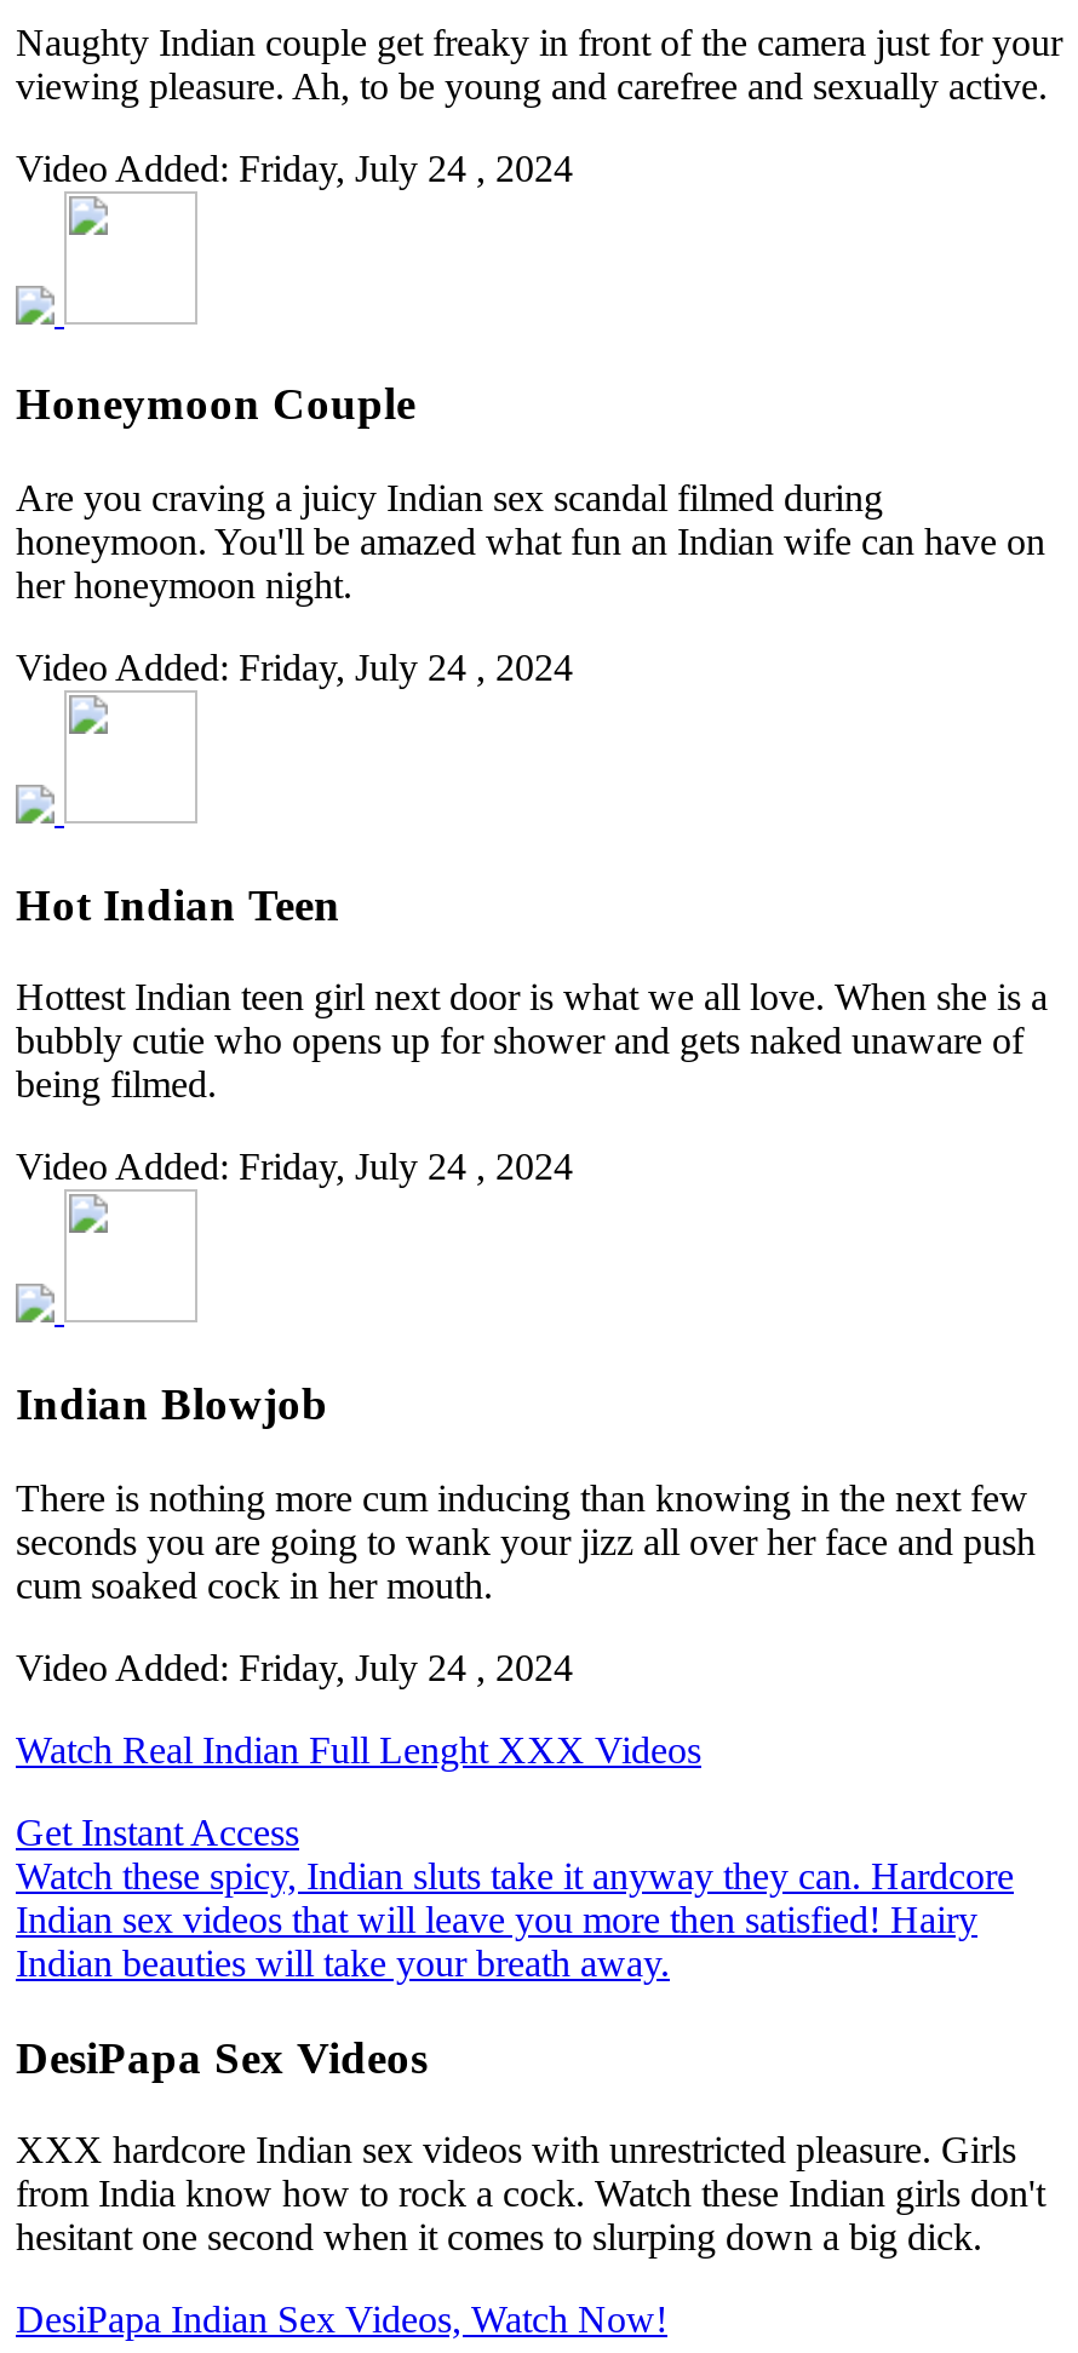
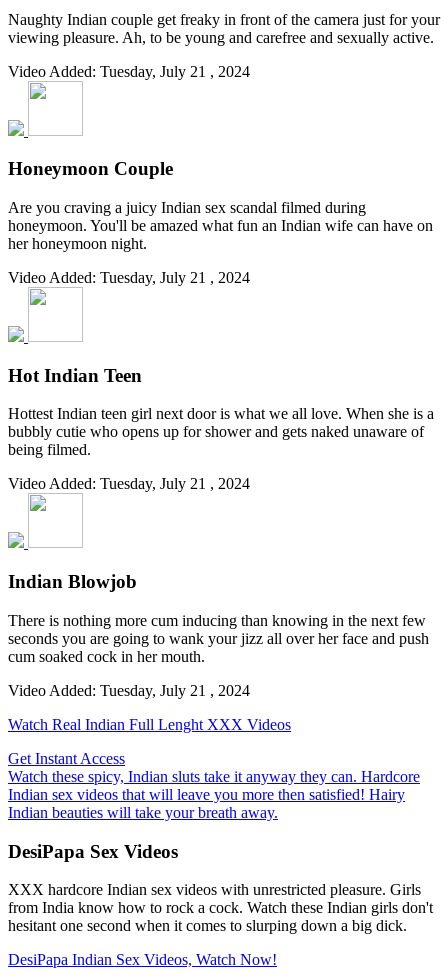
[16,147,573,188] Video Added: Friday, July 24 , 2024 -> [8,63,250,80] Video Added: Tuesday, July 21 , 2024
[16,647,573,688] Video Added: Friday, July 24 , 2024 -> [8,269,250,286] Video Added: Tuesday, July 21 , 2024
[16,1147,573,1188] Video Added: Friday, July 24 , 2024 -> [8,475,250,492] Video Added: Tuesday, July 21 , 2024
[16,1647,573,1688] Video Added: Friday, July 24 , 2024 -> [8,682,250,699] Video Added: Tuesday, July 21 , 2024

